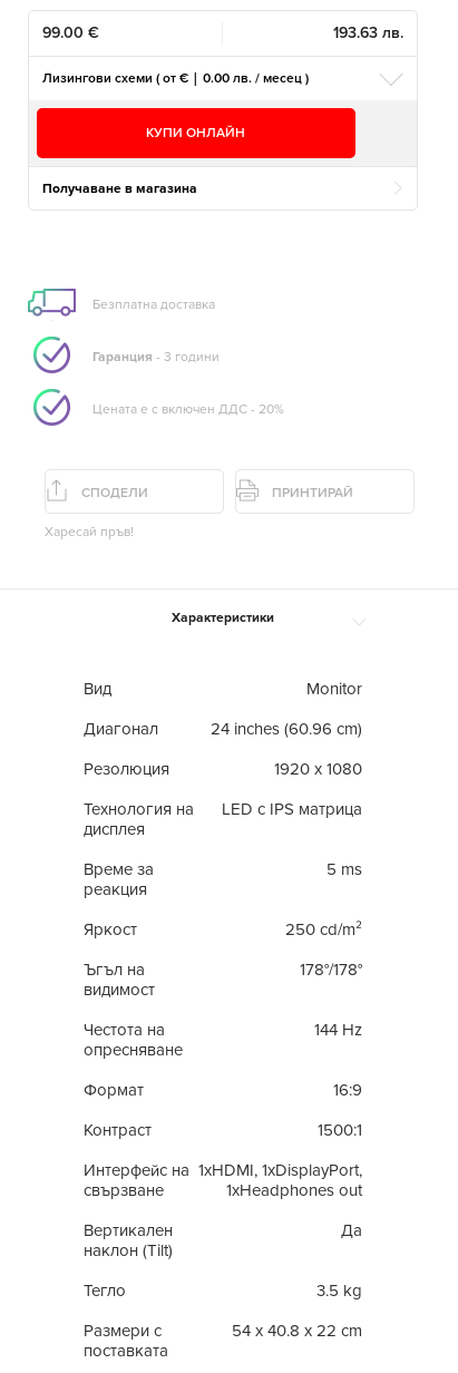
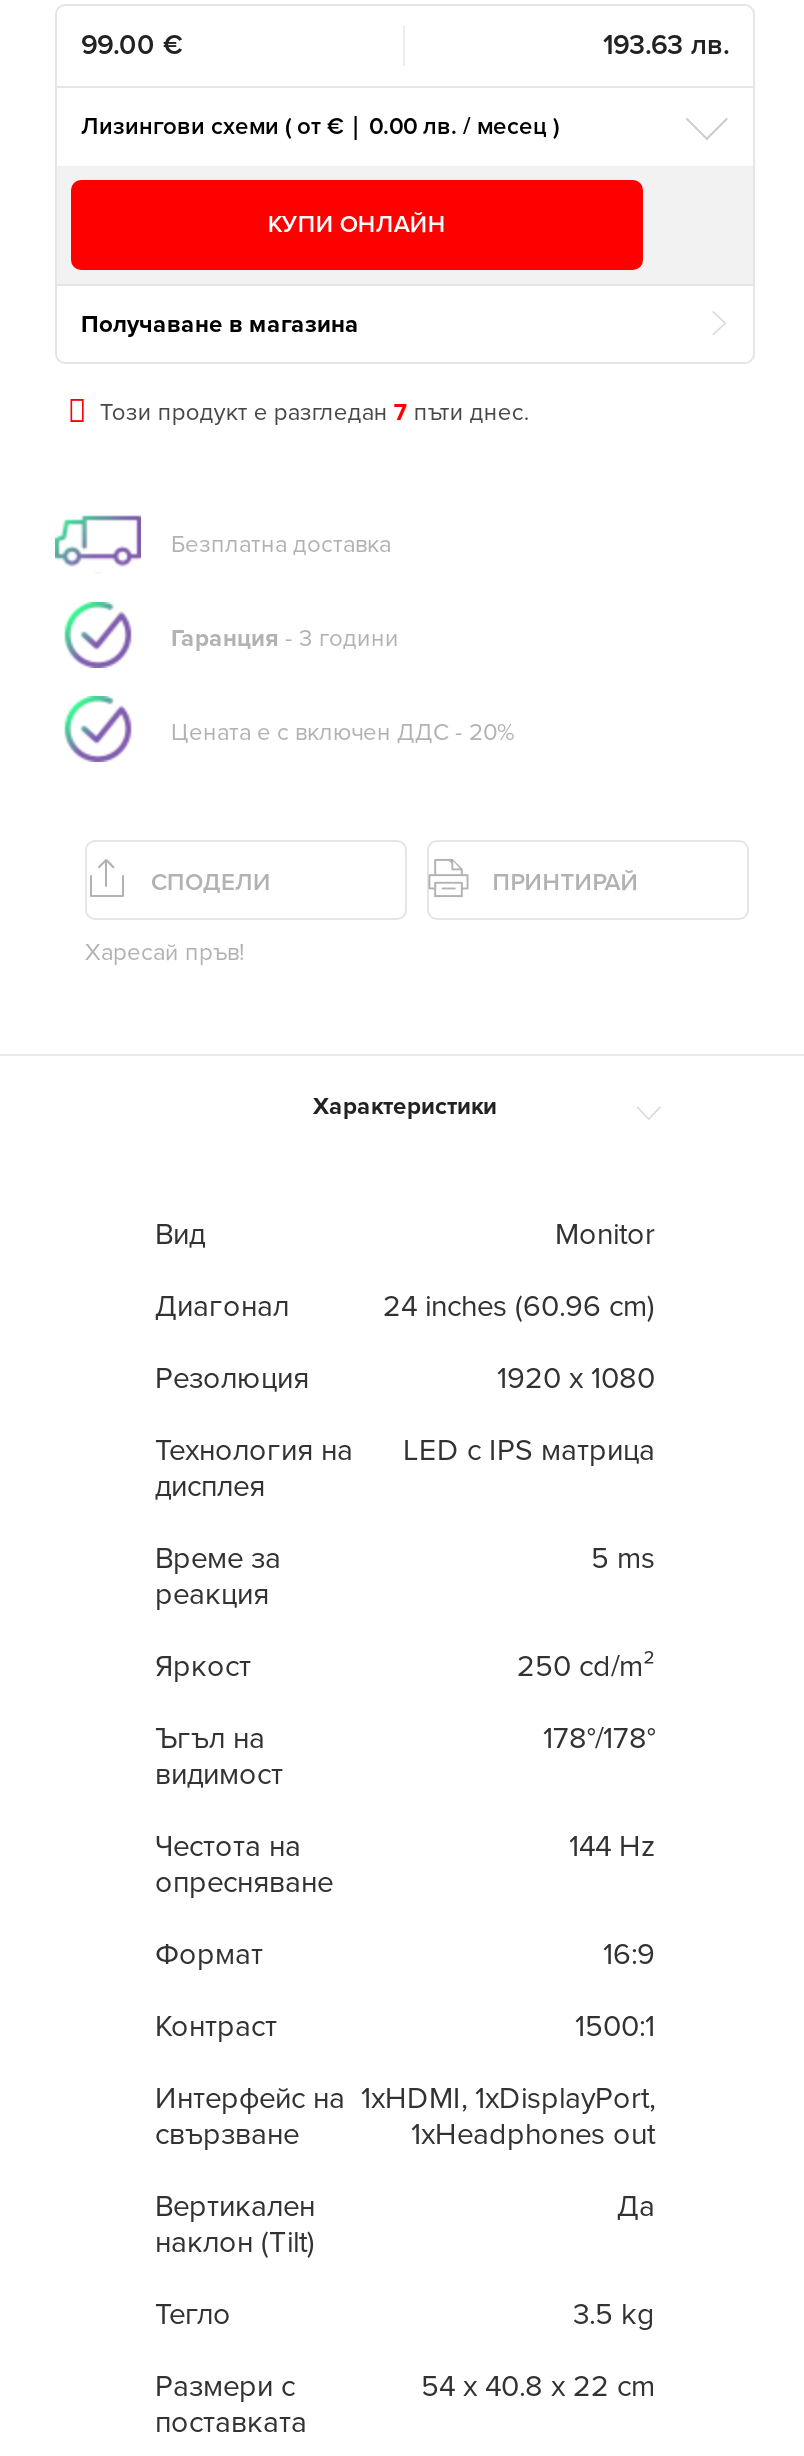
none -> [100,398,530,426] Този продукт е разгледан 7 пъти днес.

